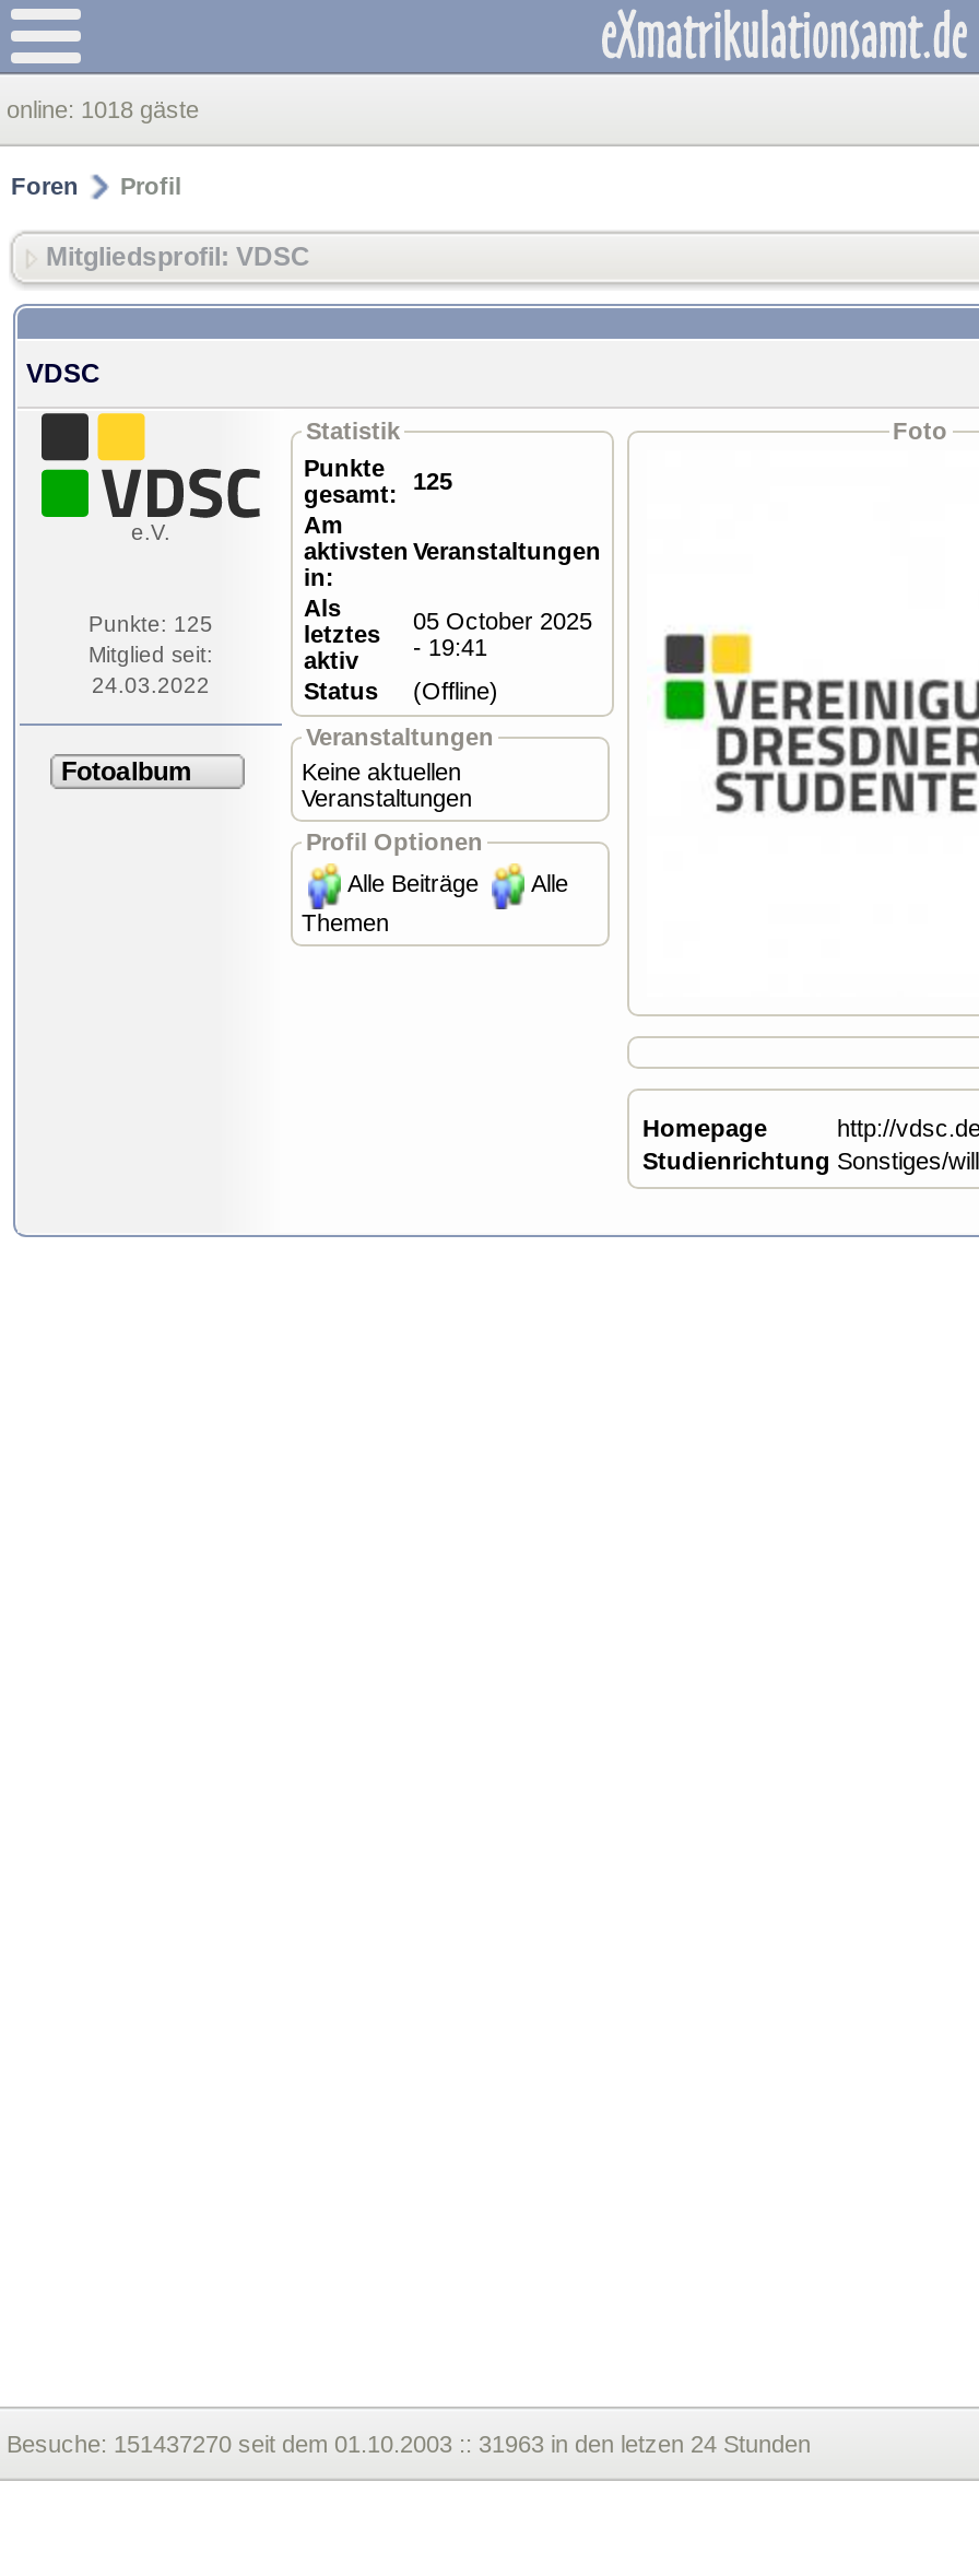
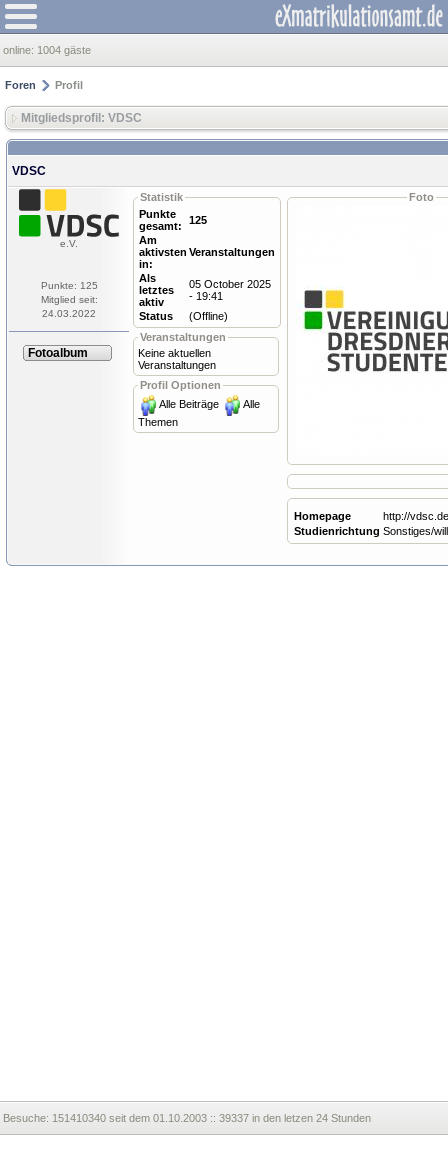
[7,96,199,122] online: 1018 gäste -> [3,44,91,56] online: 1004 gäste
[7,2431,811,2457] Besuche: 151437270 seit dem 01.10.2003 :: 31963 in den letzen 24 Stunden -> [3,1112,371,1124] Besuche: 151410340 seit dem 01.10.2003 :: 39337 in den letzen 24 Stunden

